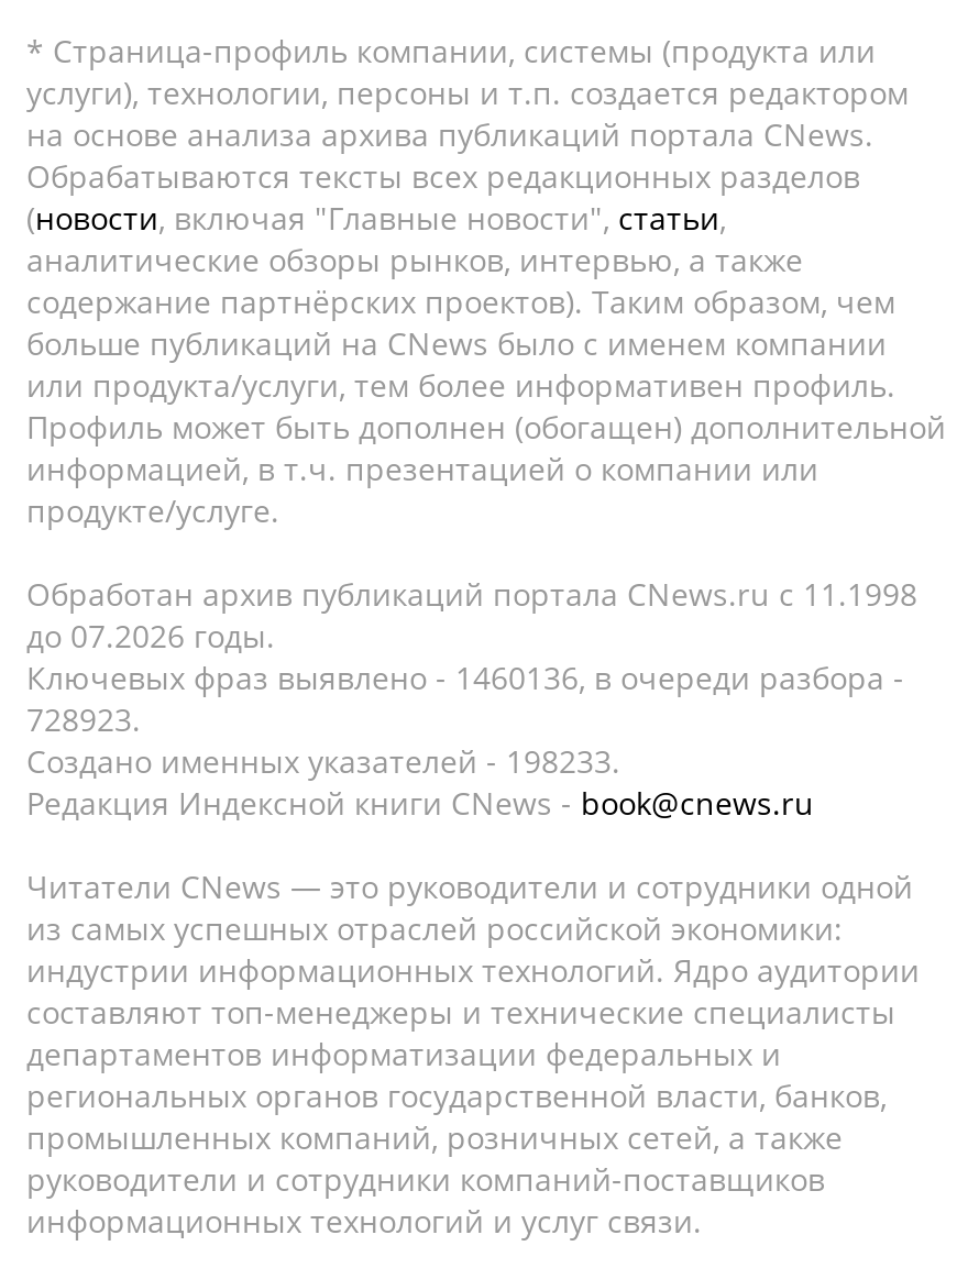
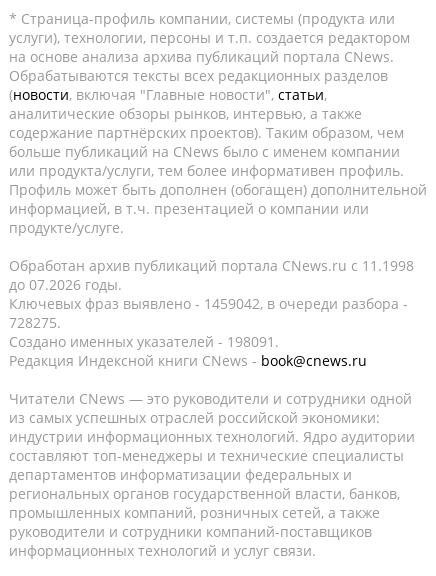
[26,657,904,698] Ключевых фраз выявлено - 1460136, в очереди разбора - -> [9,294,408,313] Ключевых фраз выявлено - 1459042, в очереди разбора -
[26,698,141,740] 728923. -> [9,313,61,332] 728275.
[26,740,620,782] Создано именных указателей - 198233. -> [9,332,279,351] Создано именных указателей - 198091.

